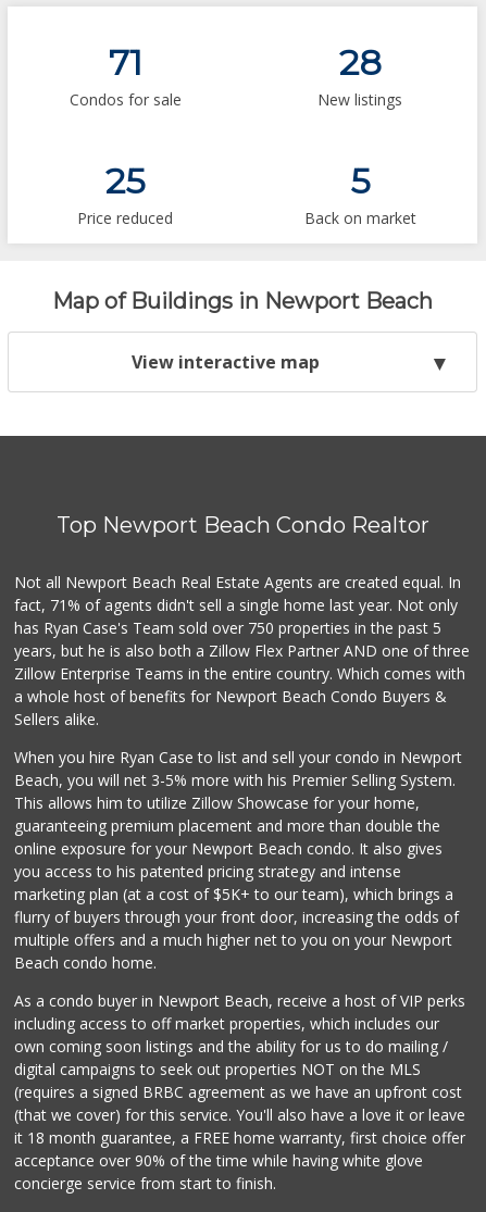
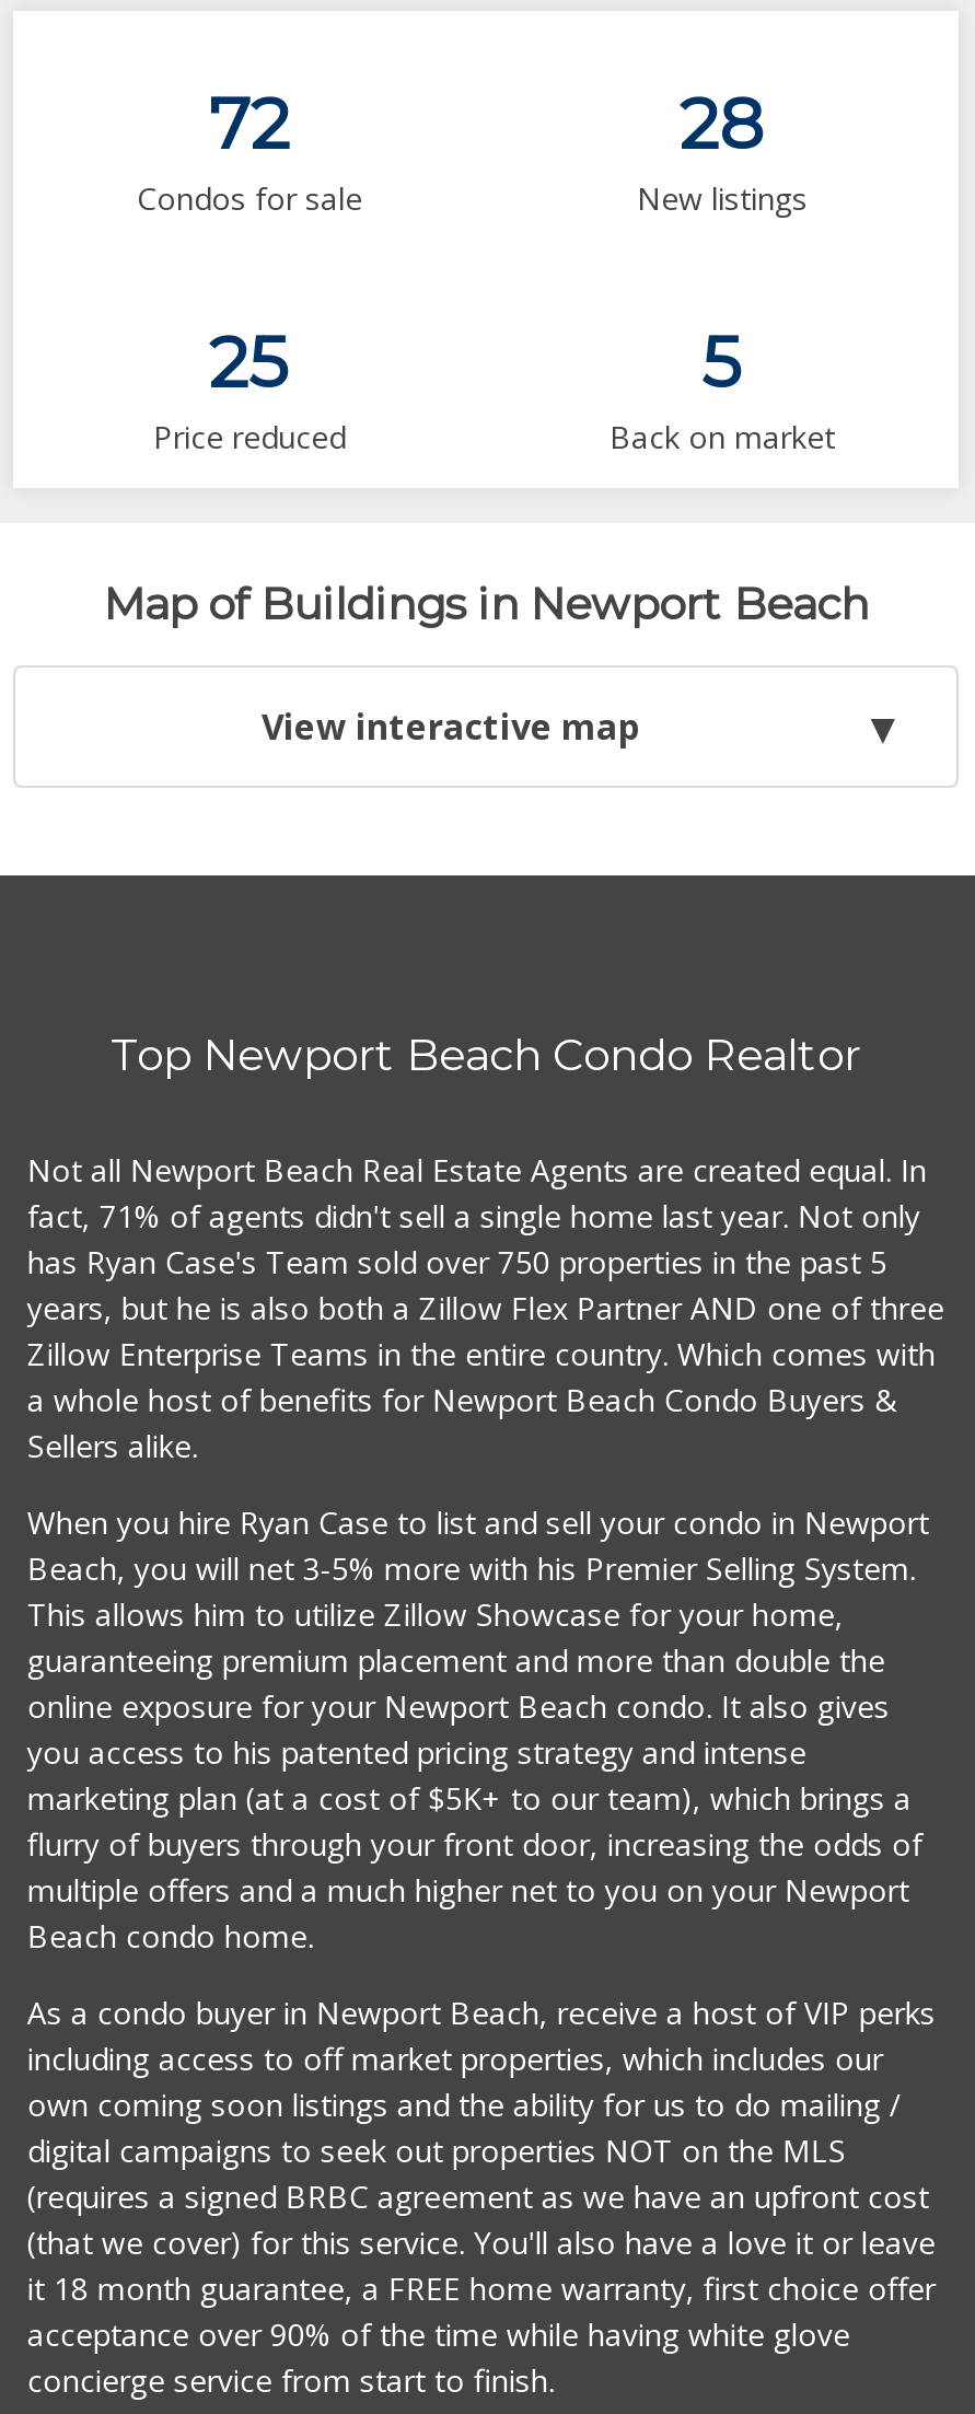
[108,41,142,84] 71 -> [209,81,290,167] 72

